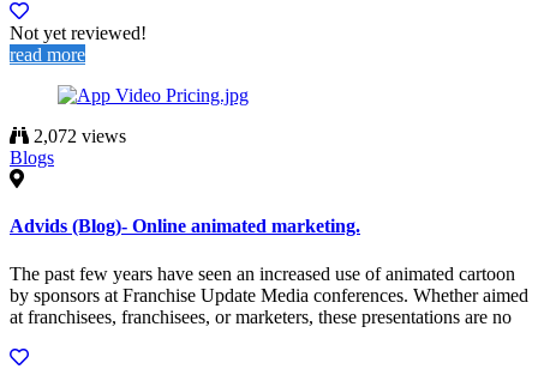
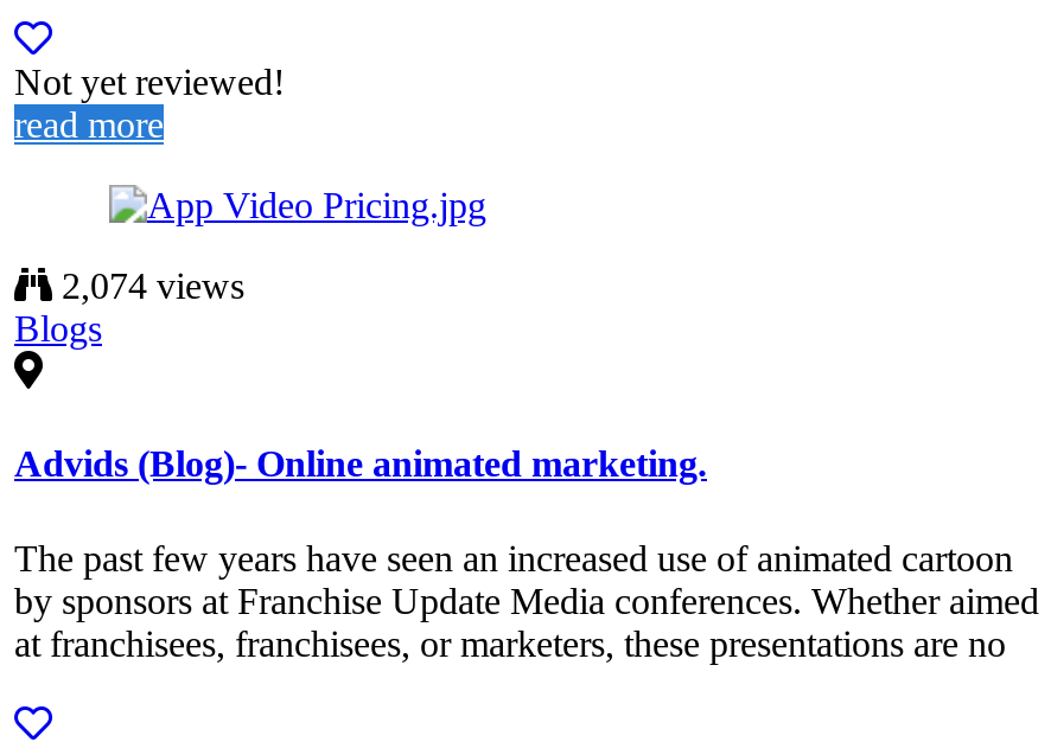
[29,126,126,146] 2,072 views -> [52,266,244,306] 2,074 views

